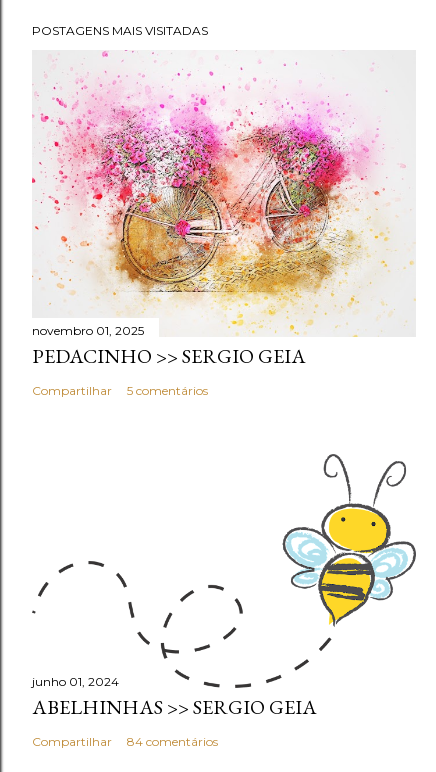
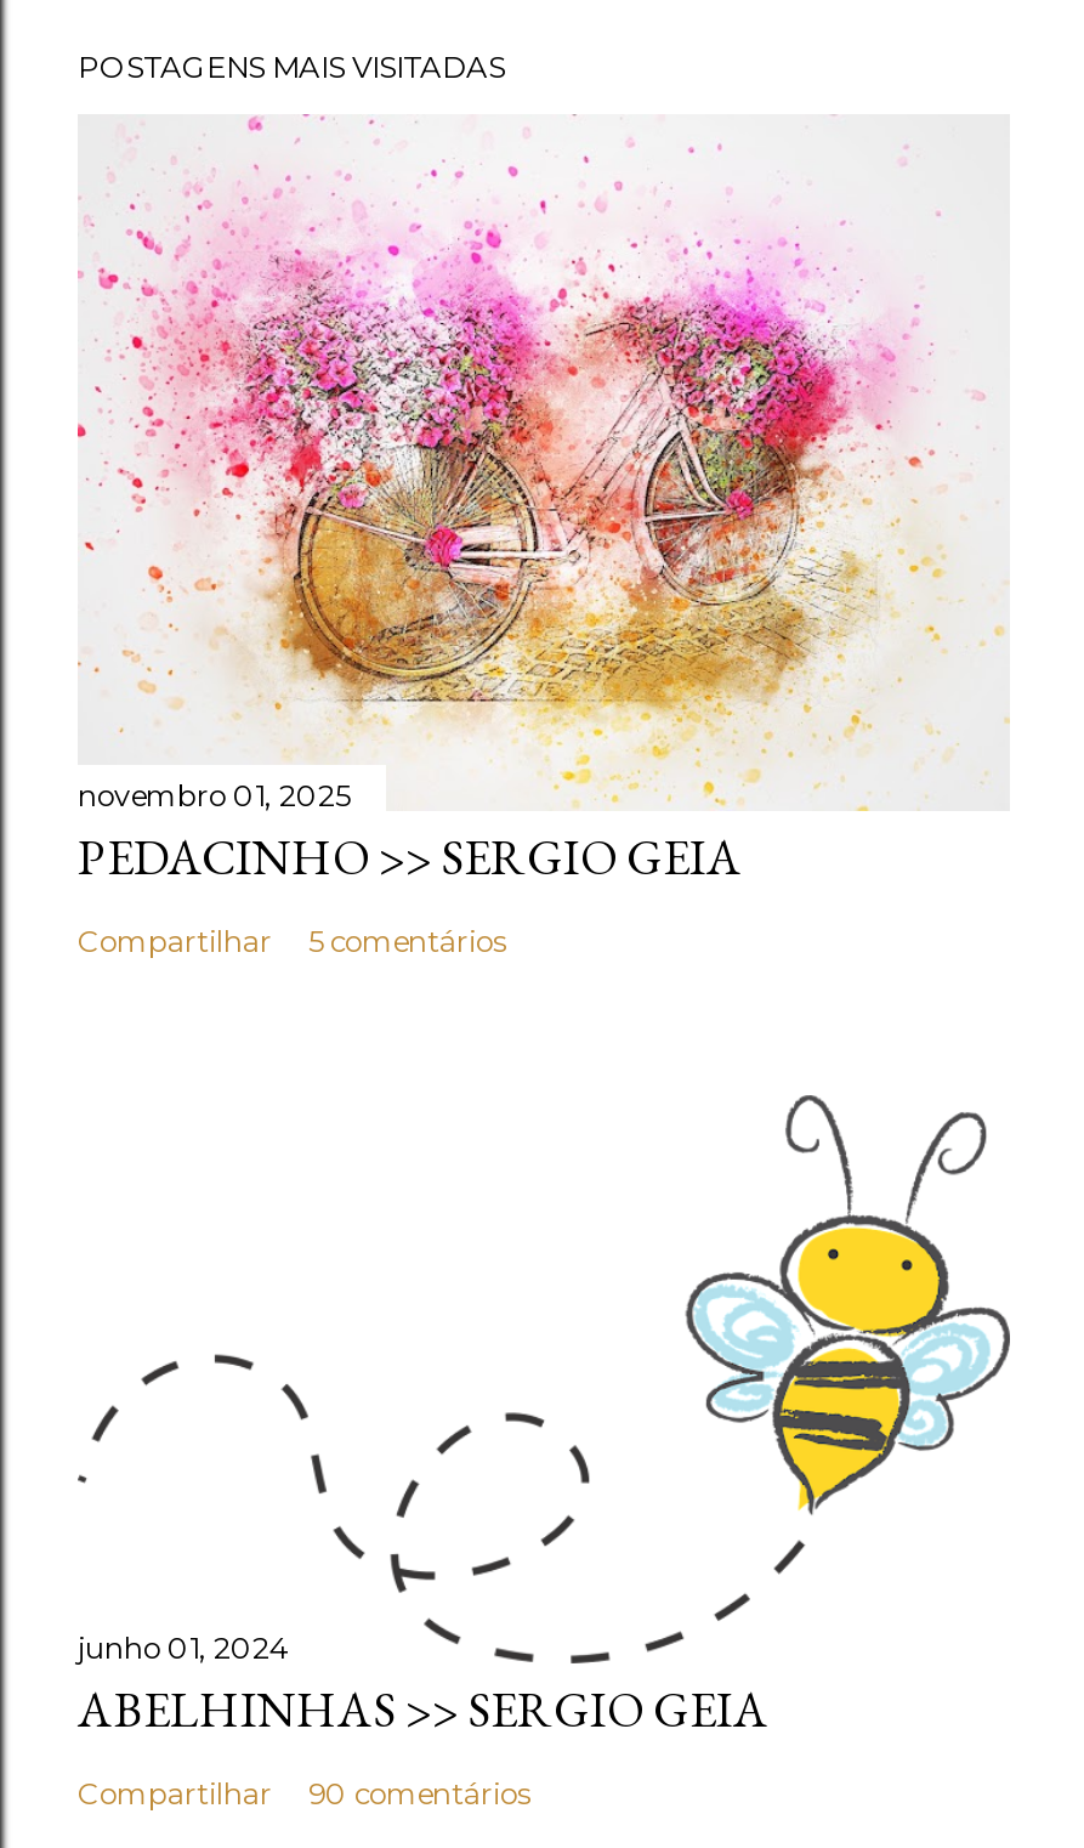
[32,734,218,749] Compartilhar 84 comentários -> [78,1774,529,1811] Compartilhar 90 comentários

